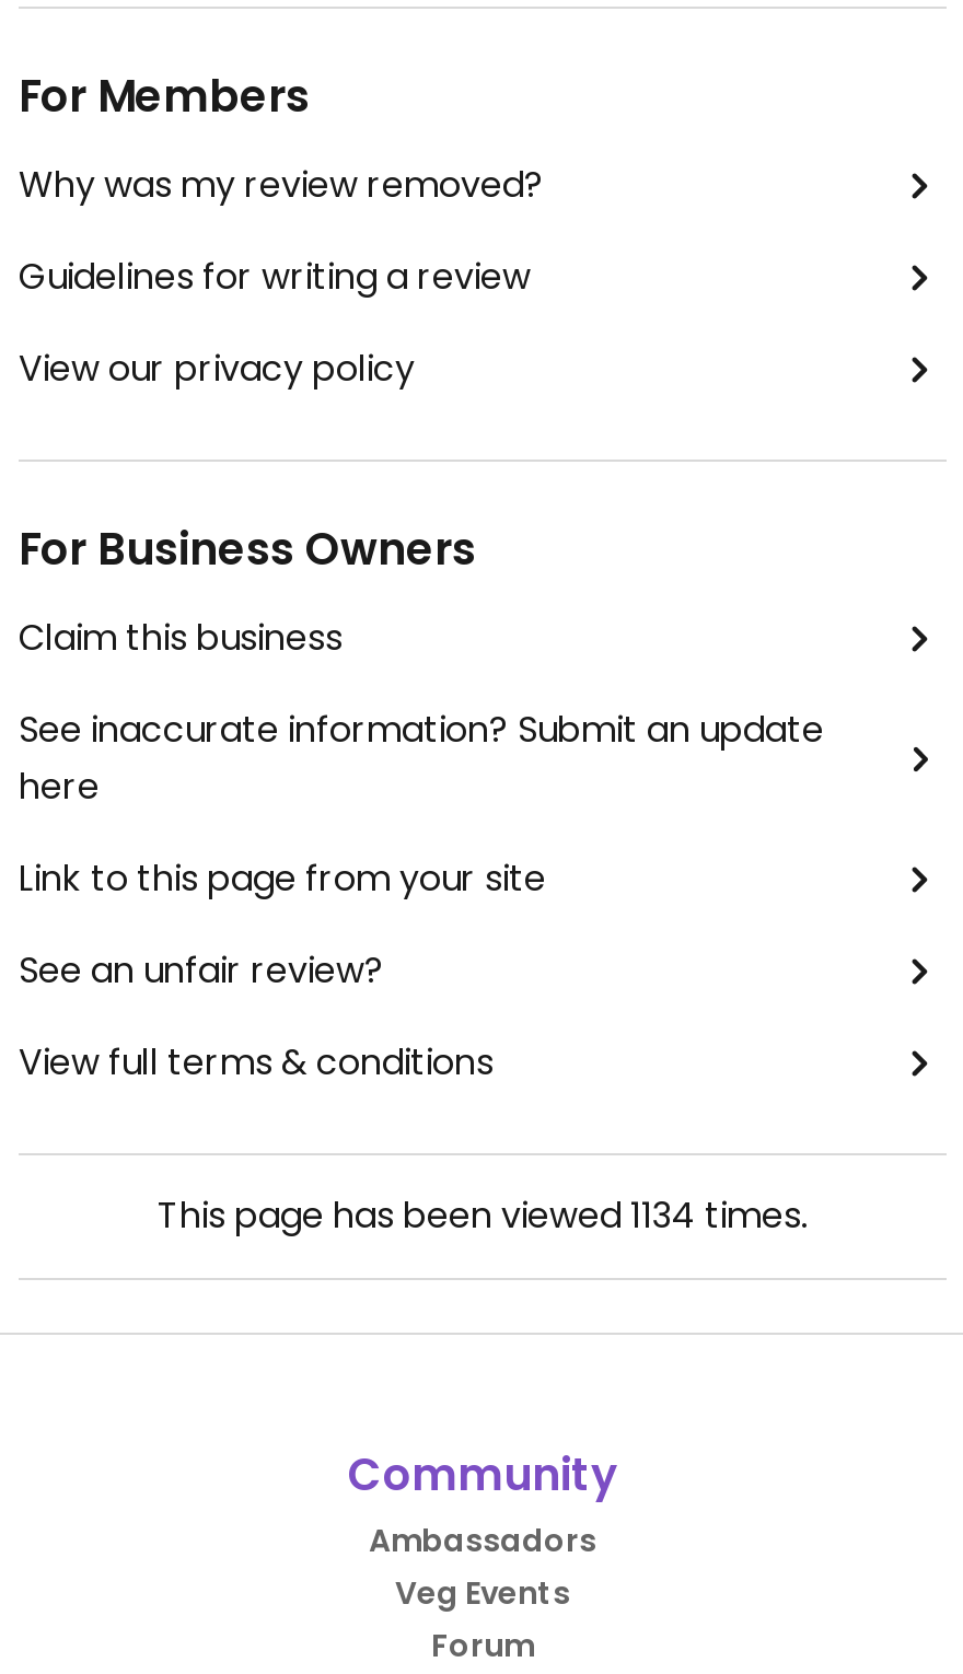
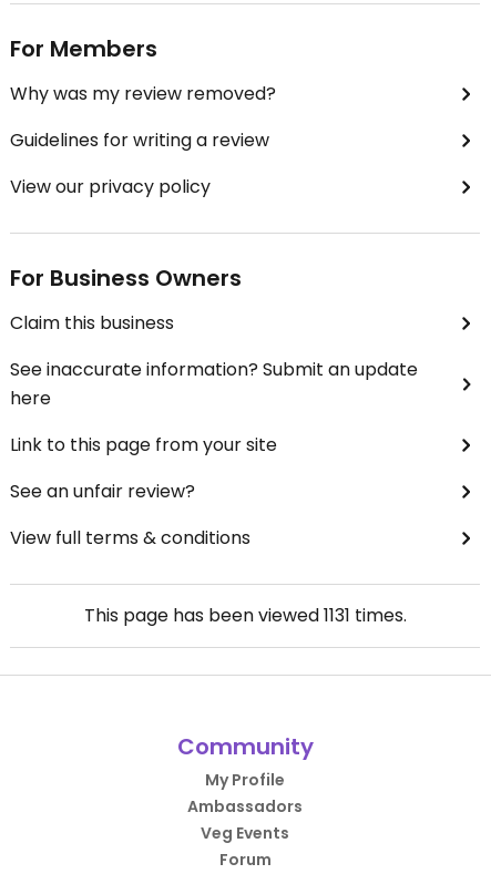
[158,1190,808,1241] This page has been viewed 1134 times. -> [84,603,406,628] This page has been viewed 1131 times.
none -> [205,769,285,791] My Profile

